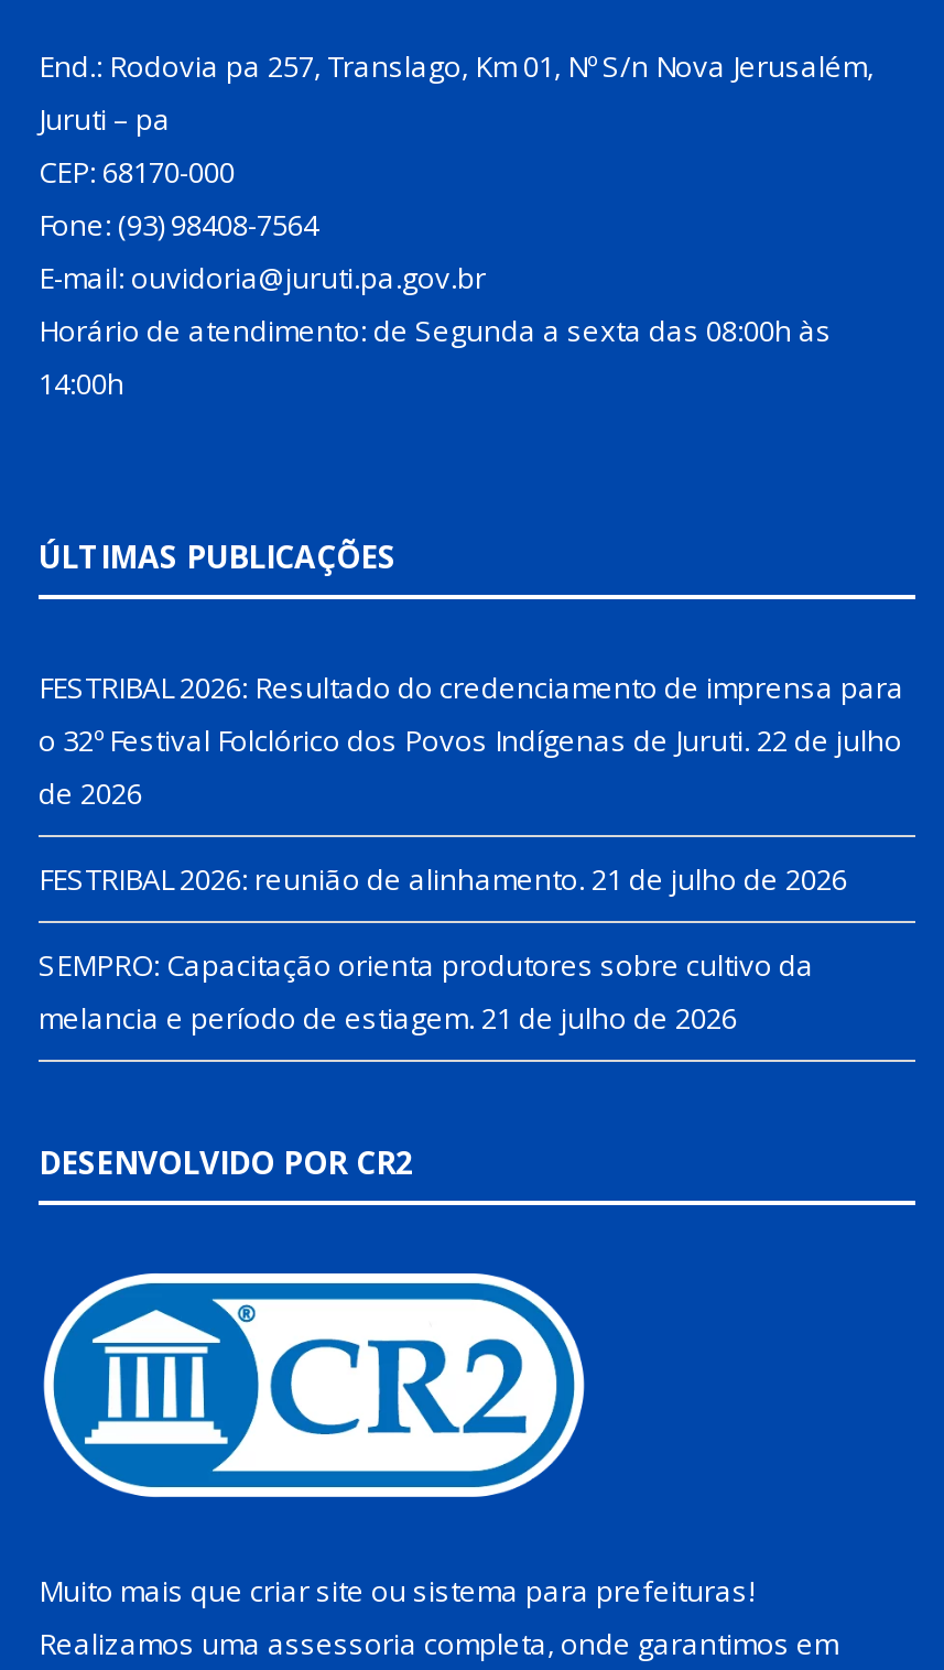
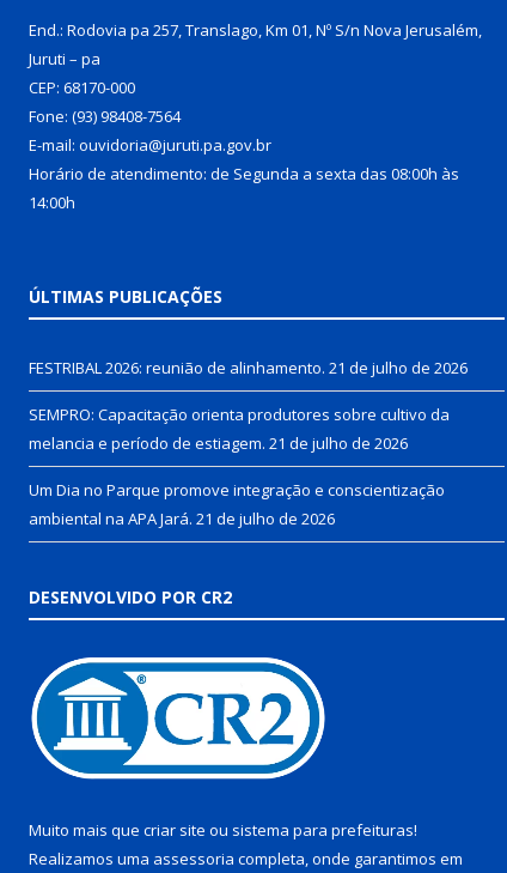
[39,666,904,812] FESTRIBAL 2026: Resultado do credenciamento de imprensa para | o 32º Festival Folclórico dos Povos Indígenas de Juruti. 22 de julho | de 2026 -> none
moved [39,858,847,1037] -> [29,356,468,453]: FESTRIBAL 2026: reunião de alinhamento. 21 de julho de 2026 | SEMPRO: Capacitação orienta produtores sobre cultivo da | melancia e período de estiagem. 21 de julho de 2026
none -> [29,478,445,529] Um Dia no Parque promove integração e conscientização | ambiental na APA Jará. 21 de julho de 2026

